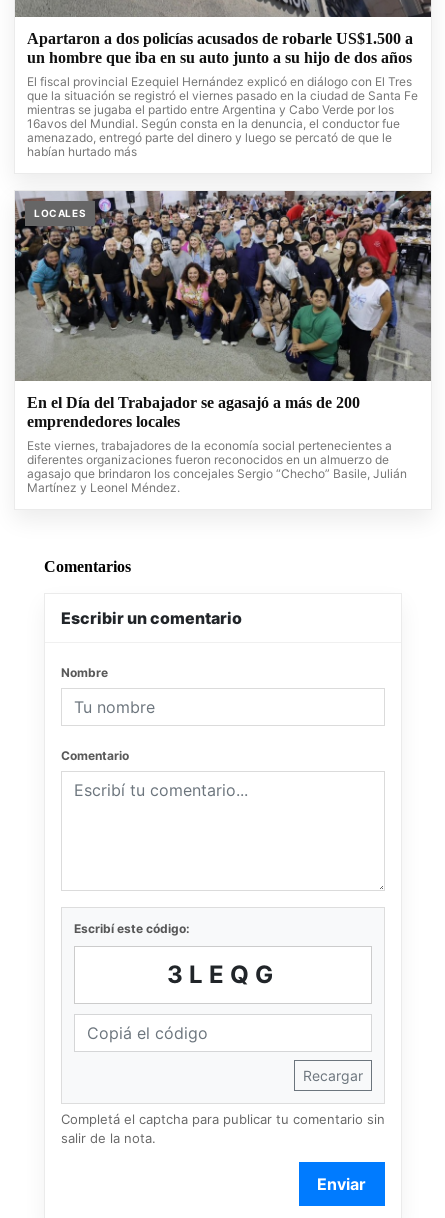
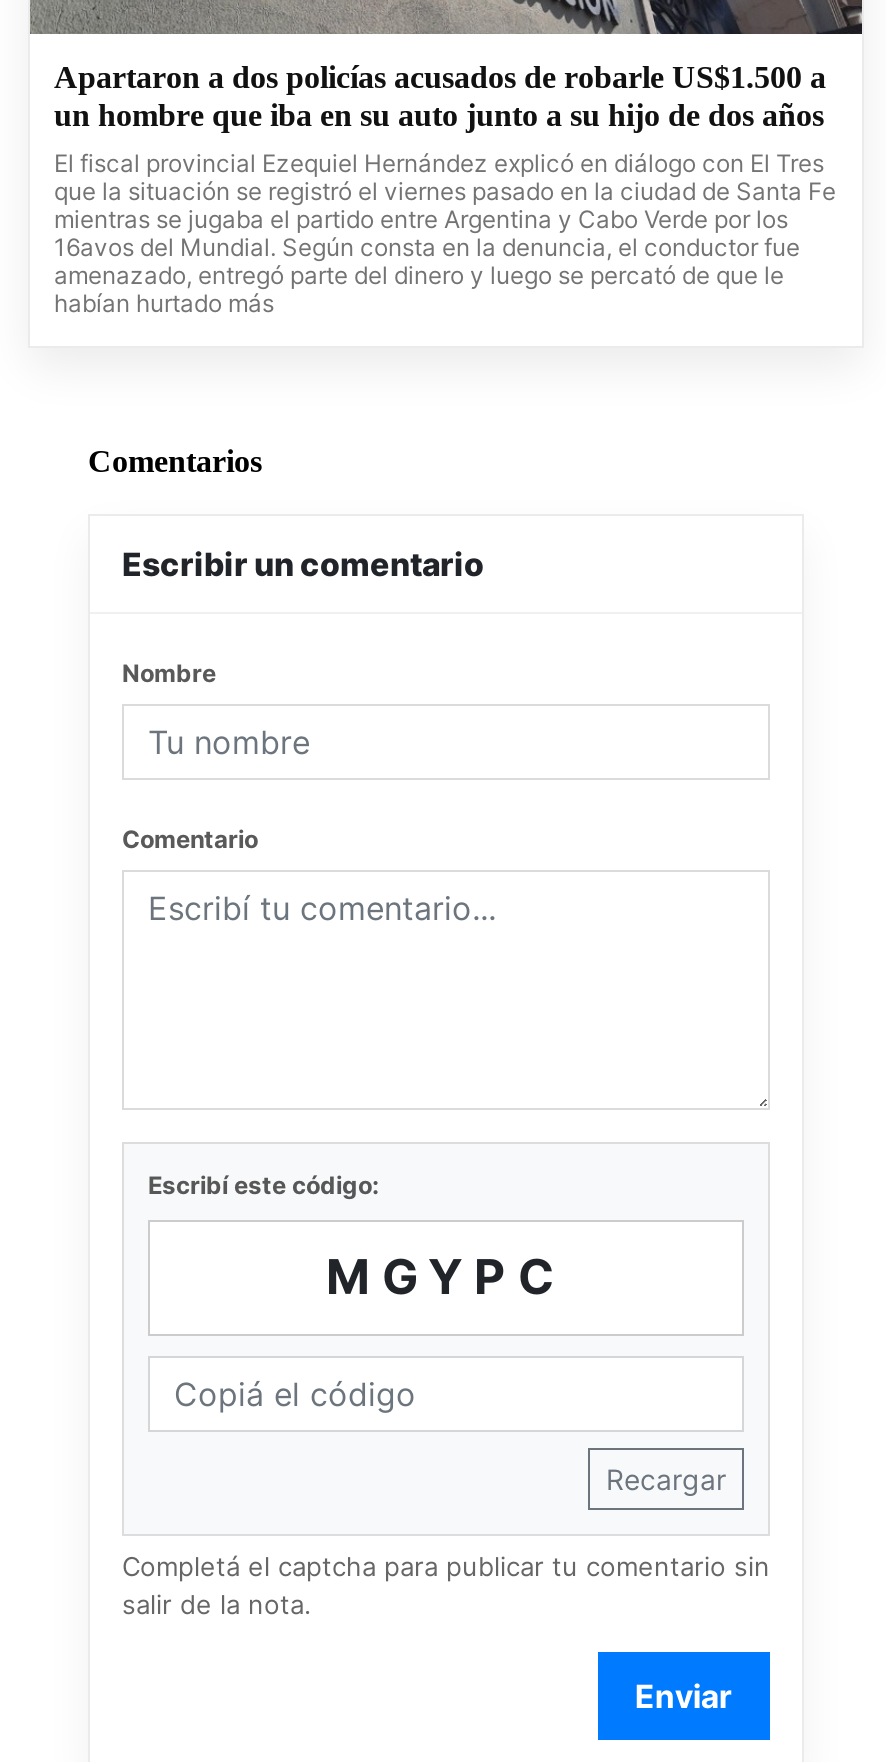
[14,190,432,382] [image] | LOCALES -> none
[27,394,407,495] En el Día del Trabajador se agasajó a más de 200 | emprendedores locales | Este viernes, trabajadores de la economía social pertenecientes a | diferentes organizaciones fueron reconocidos en un almuerzo de | agasajo que brindaron los concejales Sergio “Checho” Basile, Julián | Martínez y Leonel Méndez. -> none
[167,960,279,989] 3LEQG -> [326,1248,566,1306] MGYPC

